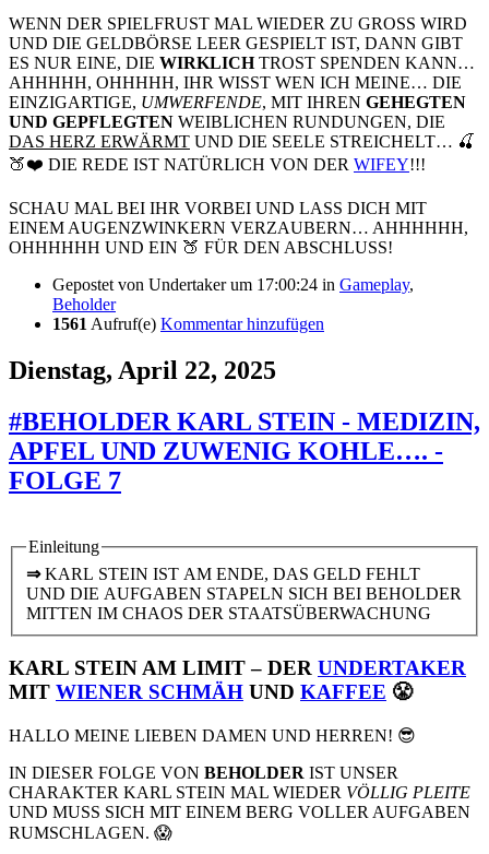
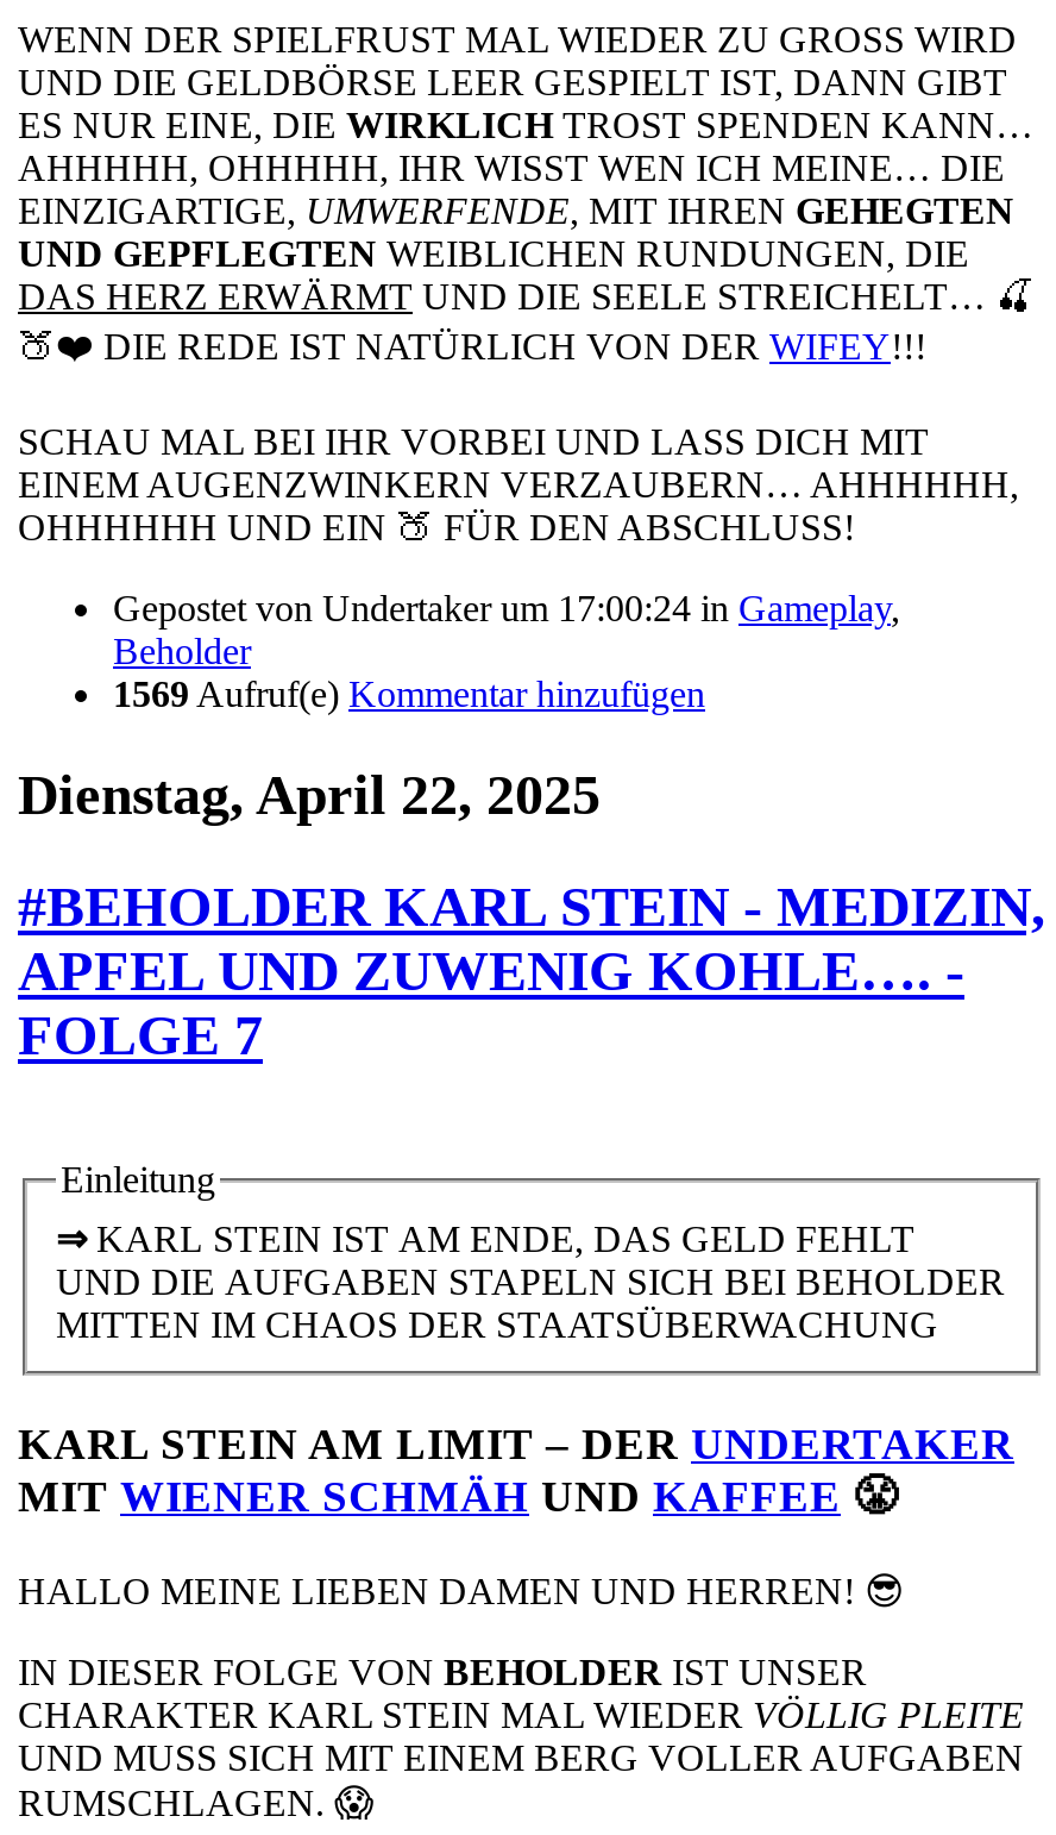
[52,315,324,333] 1561 Aufruf(e) Kommentar hinzufügen -> [113,674,705,715] 1569 Aufruf(e) Kommentar hinzufügen

